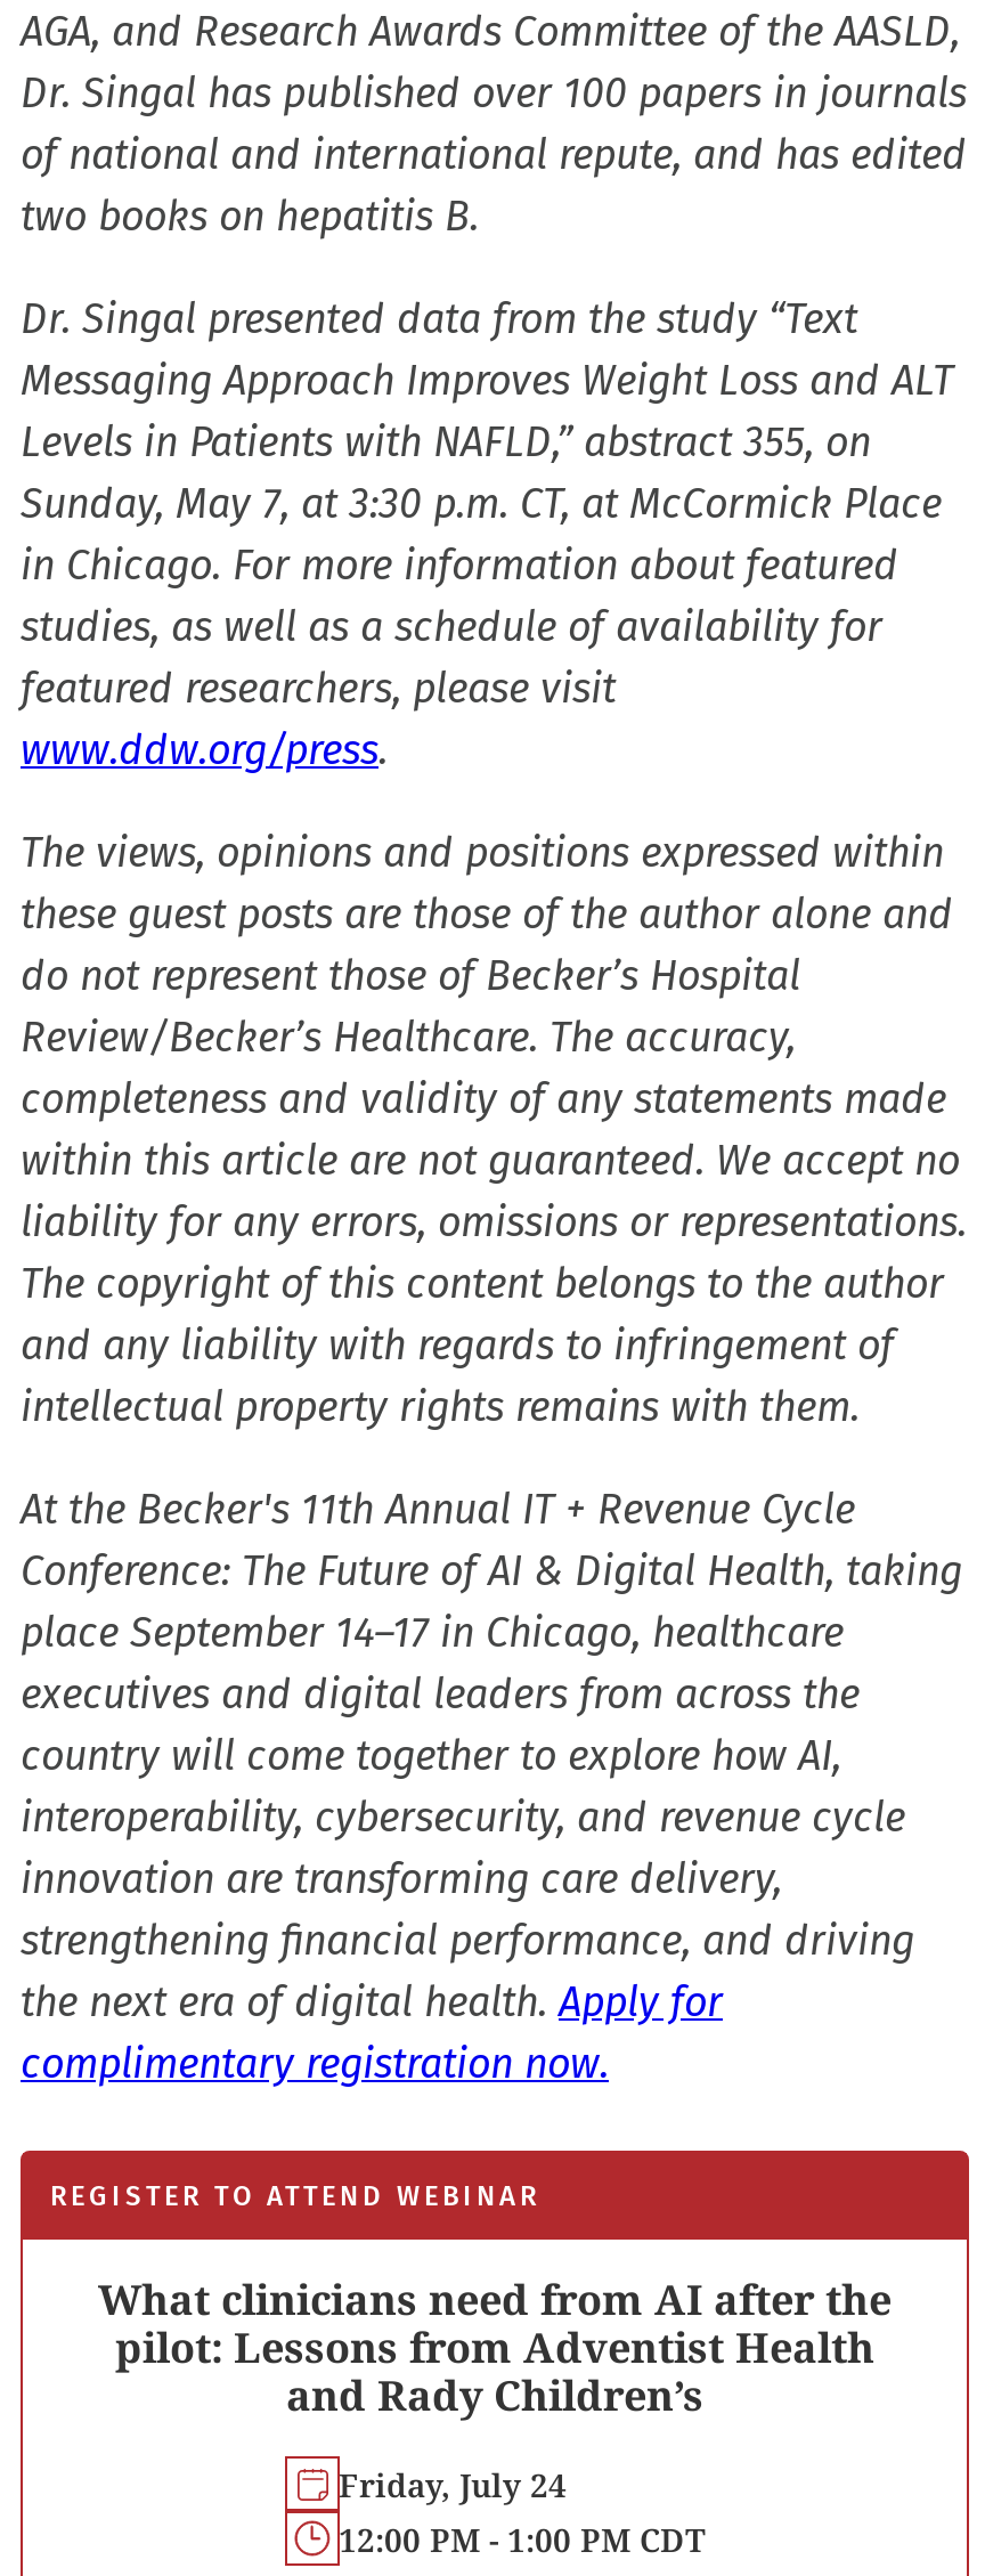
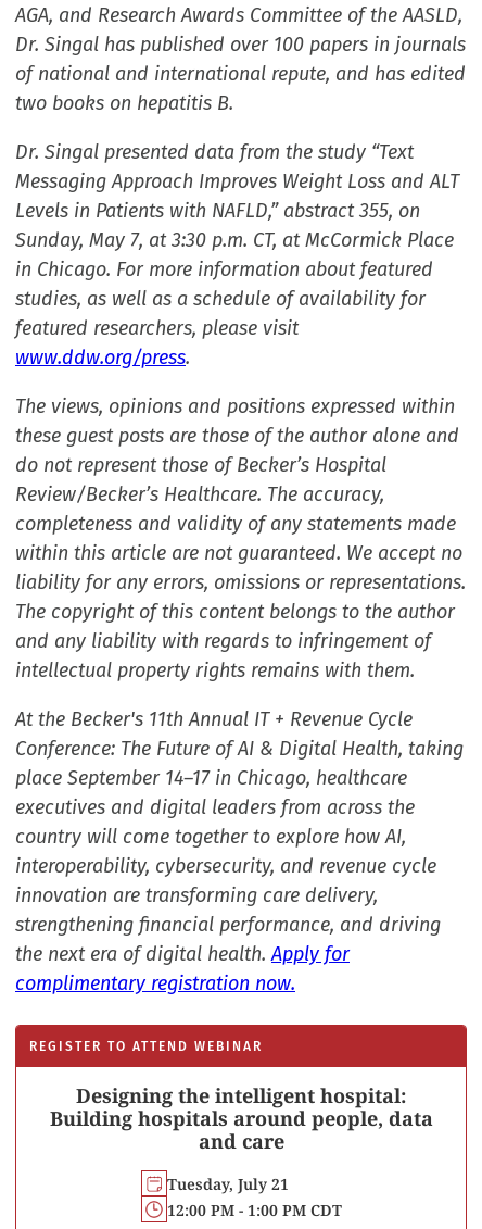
[98,2272,892,2422] What clinicians need from AI after the | pilot: Lessons from Adventist Health | and Rady Children’s -> [49,1082,433,1154] Designing the intelligent hospital: | Building hospitals around people, data | and care
[339,2462,567,2505] Friday, July 24 -> [167,1173,288,1194] Tuesday, July 21

